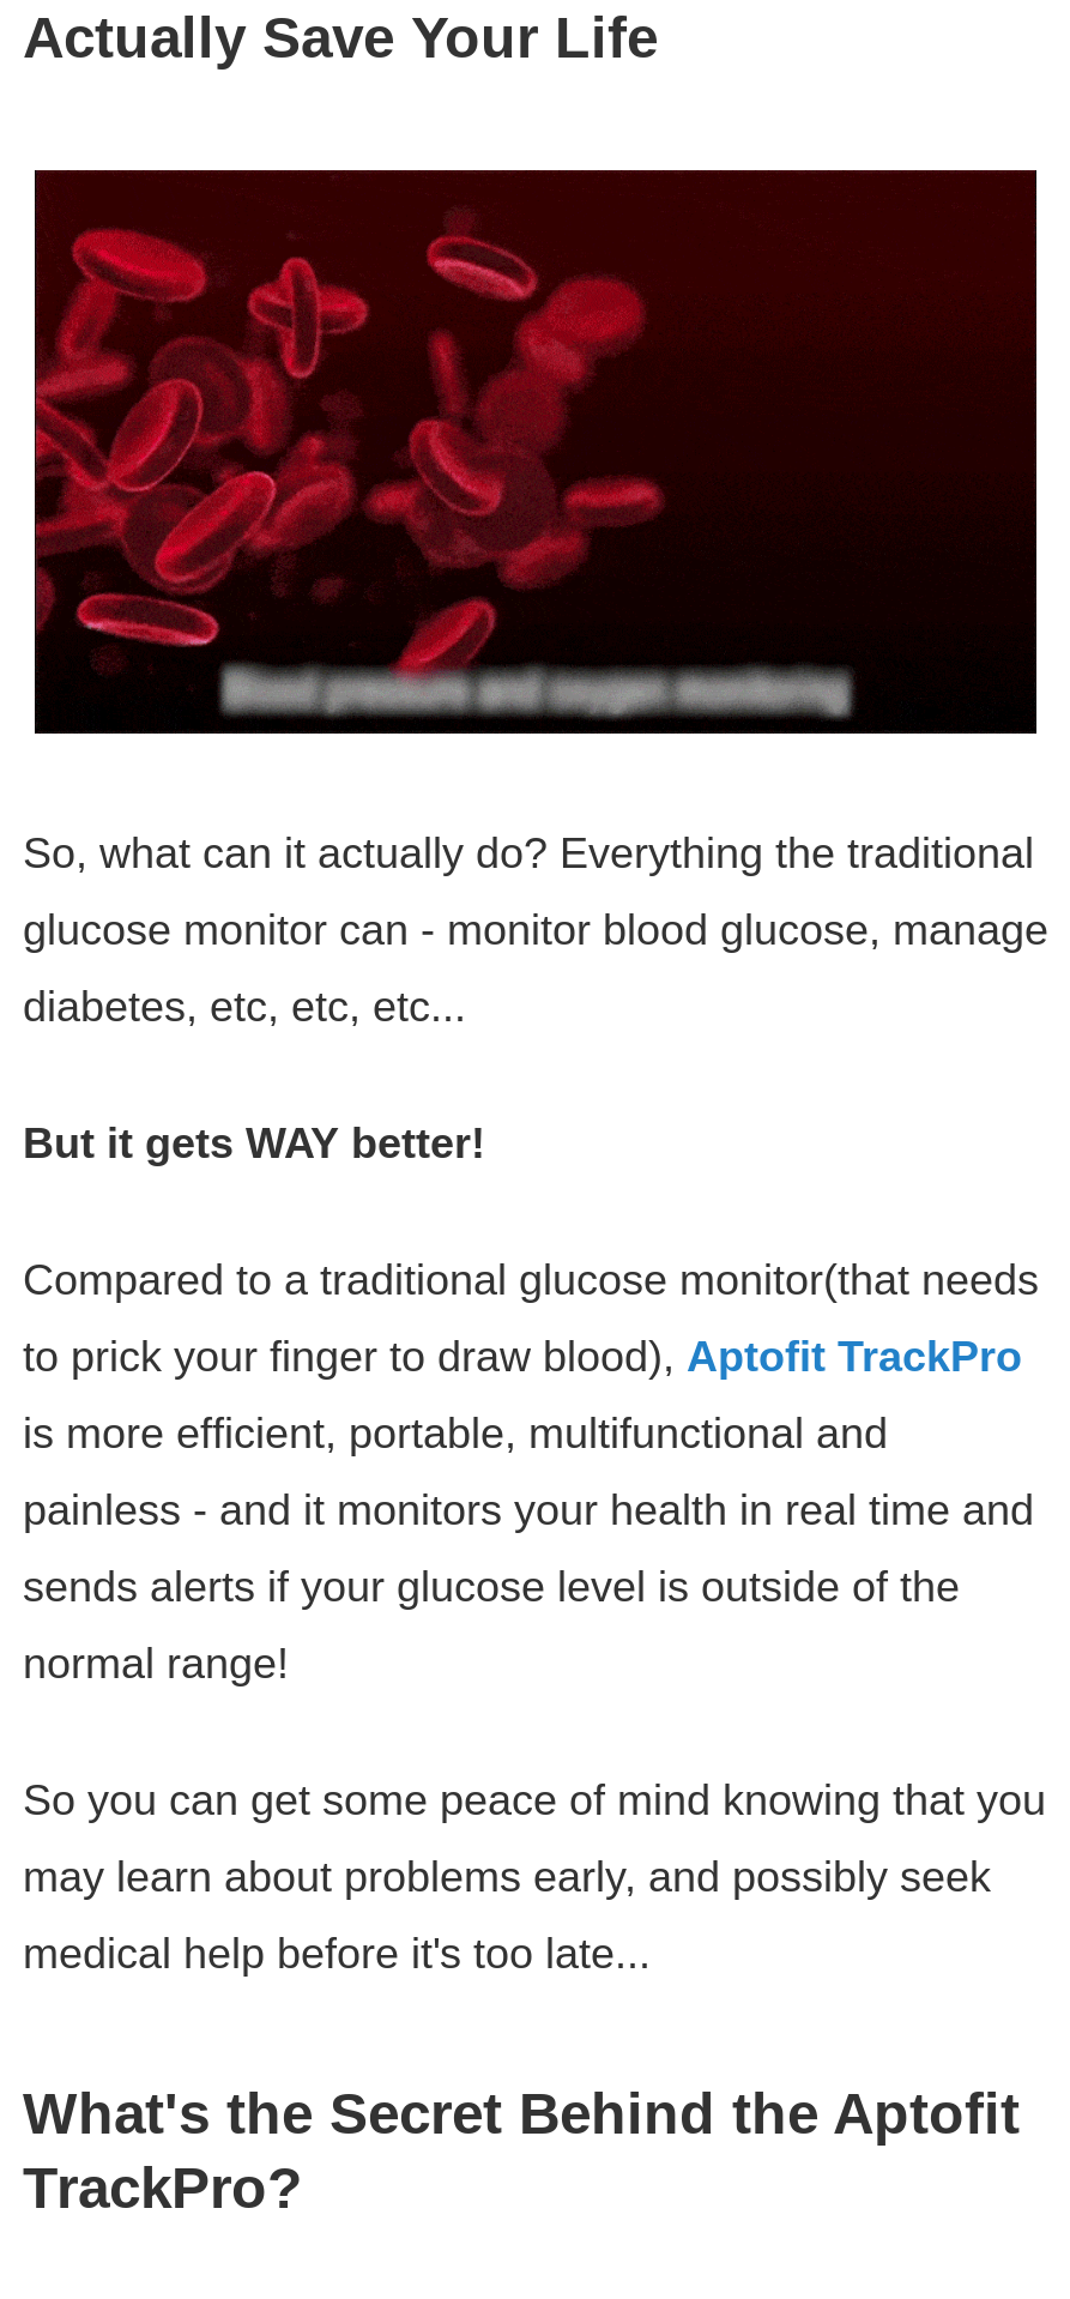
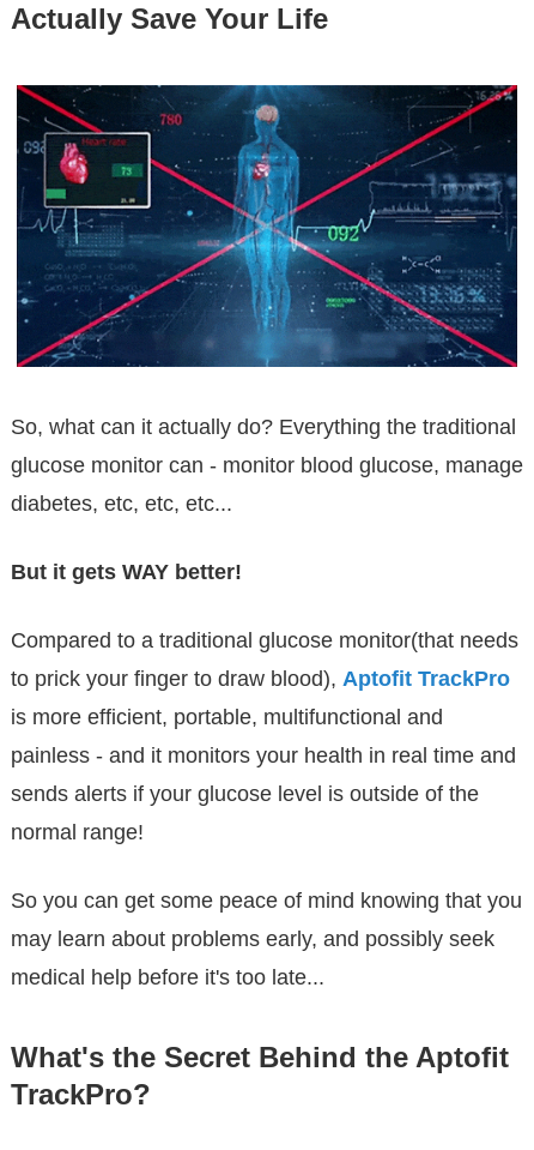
[35,168,1036,736] [image] -> [17,84,517,368] [image]

